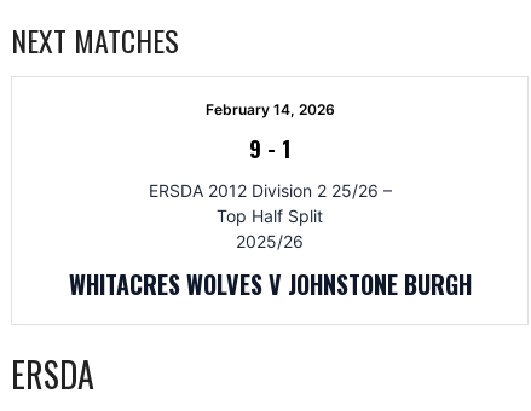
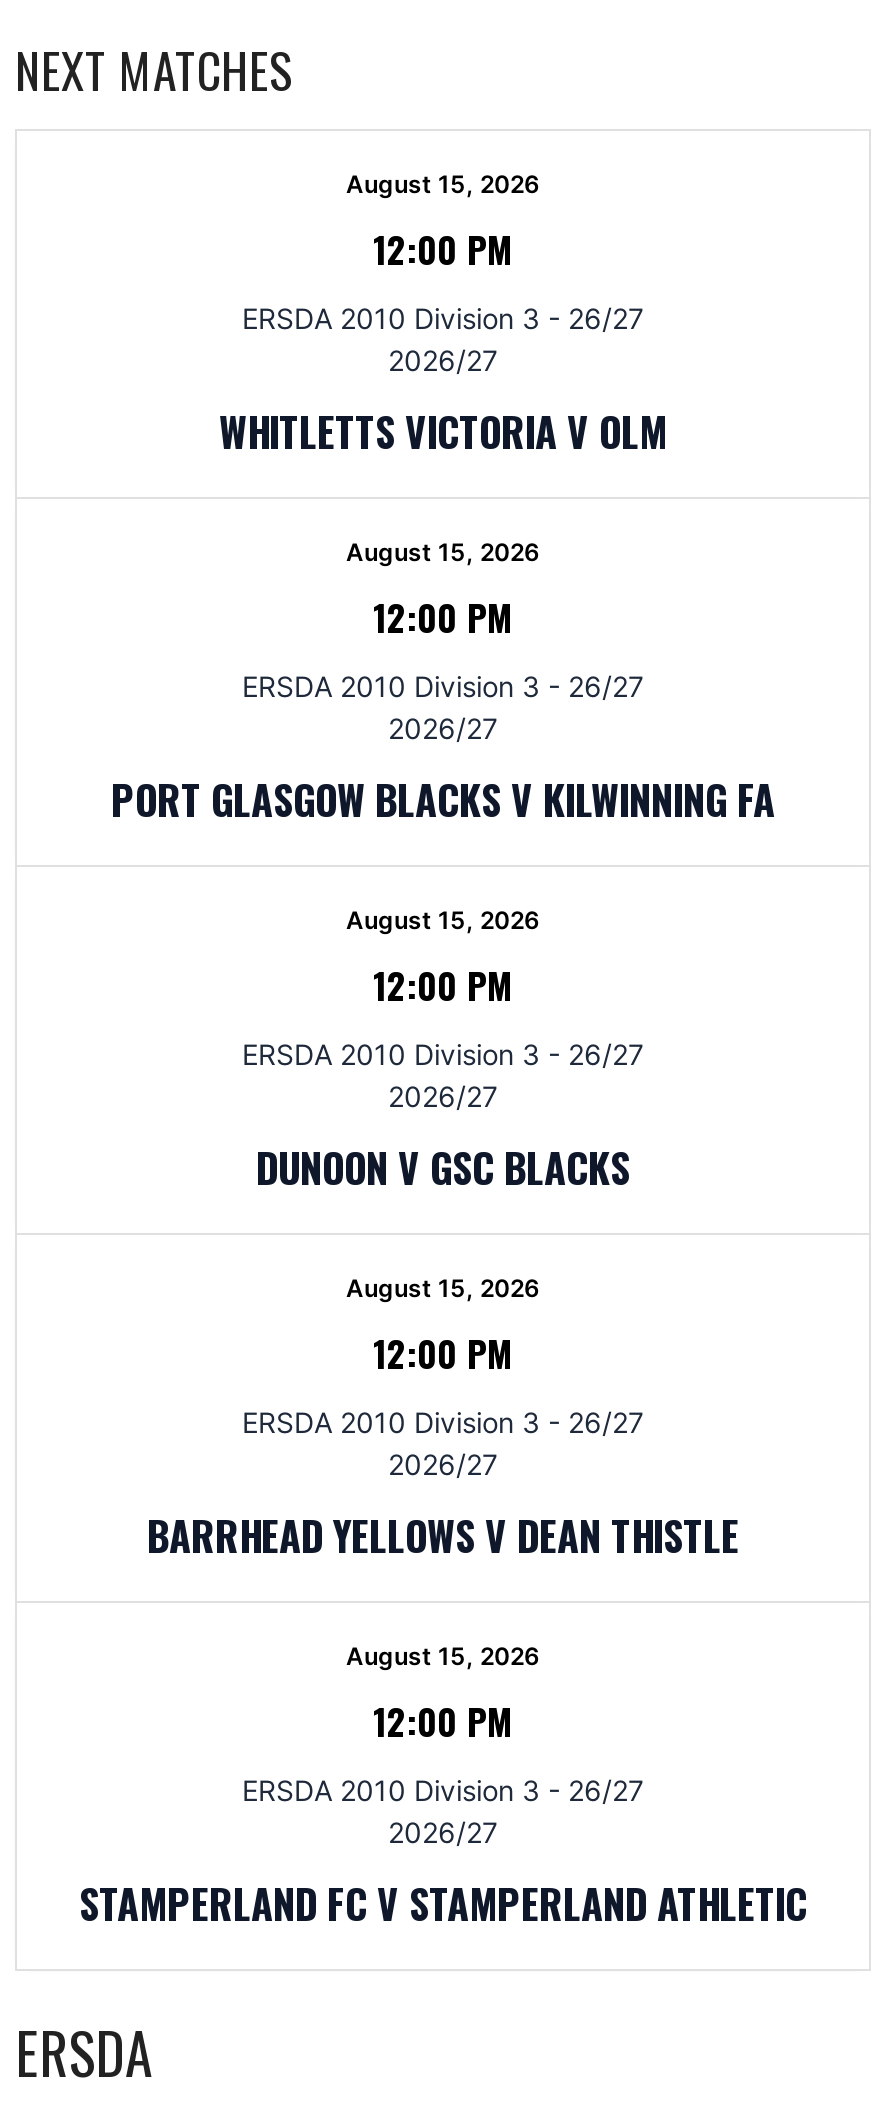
[68,100,471,302] February 14, 2026 | 9 - 1 | ERSDA 2012 Division 2 25/26 – | Top Half Split | 2025/26 | WHITACRES WOLVES V JOHNSTONE BURGH -> [79,169,807,1933] August 15, 2026 | 12:00 PM | ERSDA 2010 Division 3 - 26/27 | 2026/27 | WHITLETTS VICTORIA V OLM | August 15, 2026 | 12:00 PM | ERSDA 2010 Division 3 - 26/27 | 2026/27 | PORT GLASGOW BLACKS V KILWINNING FA | August 15, 2026 | 12:00 PM | ERSDA 2010 Division 3 - 26/27 | 2026/27 | DUNOON V GSC BLACKS | August 15, 2026 | 12:00 PM | ERSDA 2010 Division 3 - 26/27 | 2026/27 | BARRHEAD YELLOWS V DEAN THISTLE | August 15, 2026 | 12:00 PM | ERSDA 2010 Division 3 - 26/27 | 2026/27 | STAMPERLAND FC V STAMPERLAND ATHLETIC

